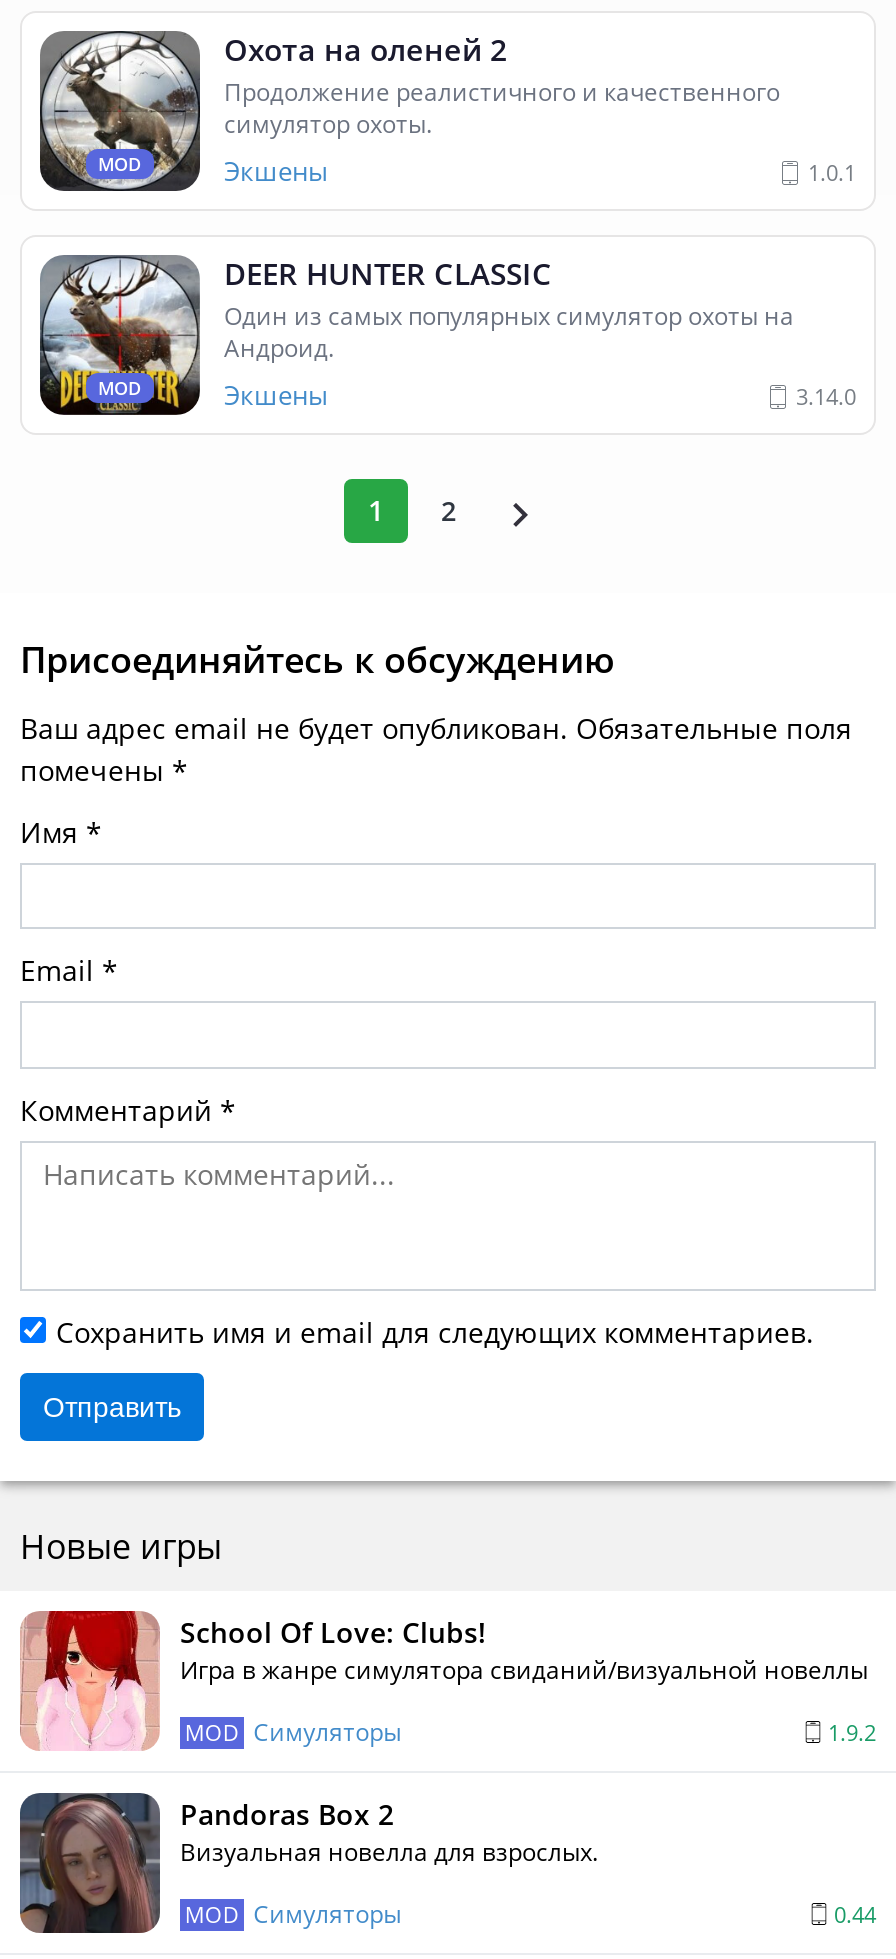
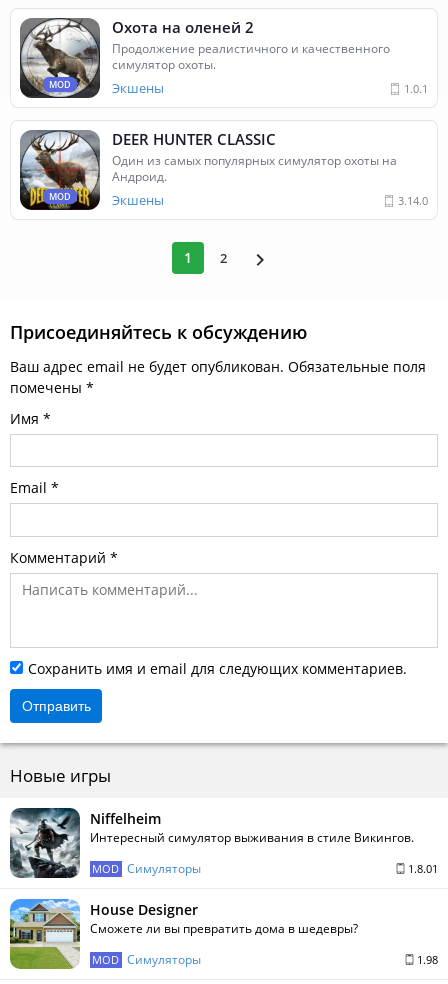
[20,1609,868,1751] [image] | School Of Love: Clubs! | Игра в жанре симулятора свиданий/визуальной новеллы -> [9,807,414,879] [image] | Niffelheim | Интересный симулятор выживания в стиле Викингов.
[828,1717,876,1747] 1.9.2 -> [408,861,438,876] 1.8.01
[18,1791,598,1935] [image] | Pandoras Box 2 | Визуальная новелла для взрослых. -> [9,898,358,970] [image] | House Designer | Сможете ли вы превратить дома в шедевры?
[834,1899,876,1929] 0.44 -> [417,952,438,967] 1.98

